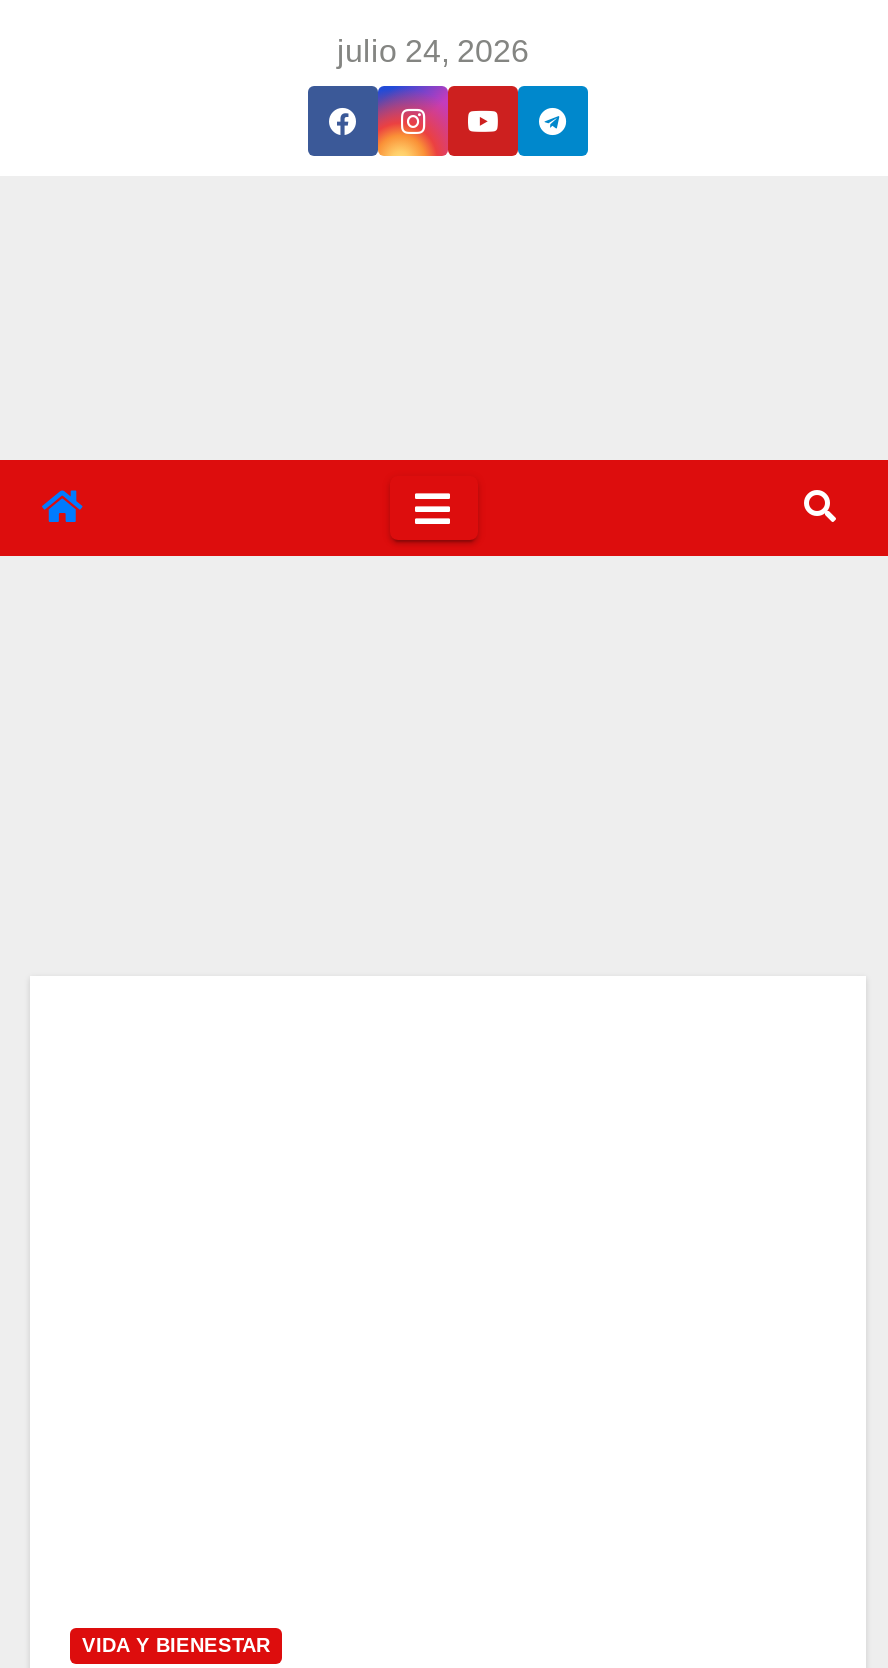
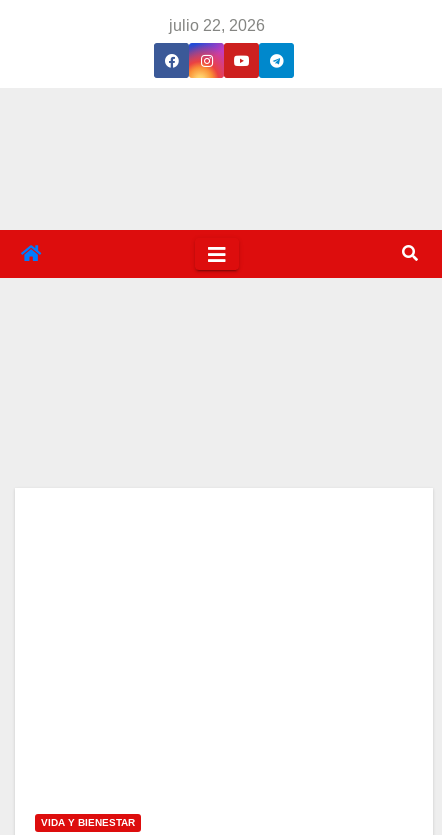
[337,34,529,68] julio 24, 2026 -> [168,17,264,34] julio 22, 2026

